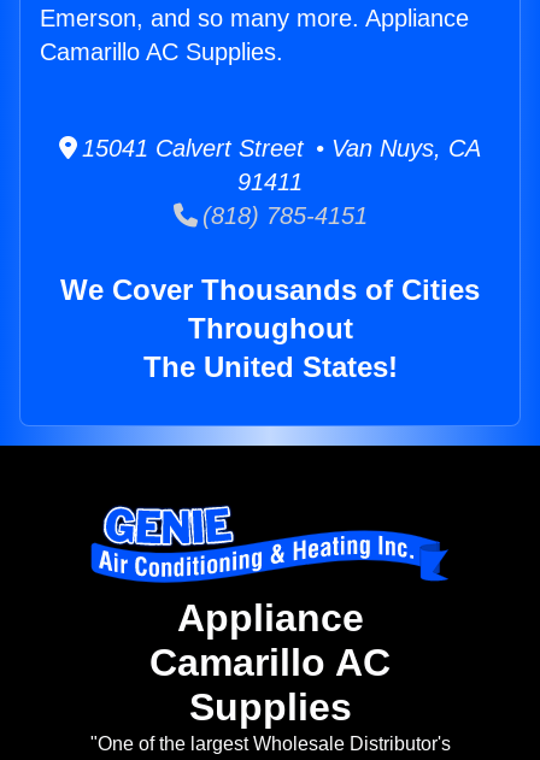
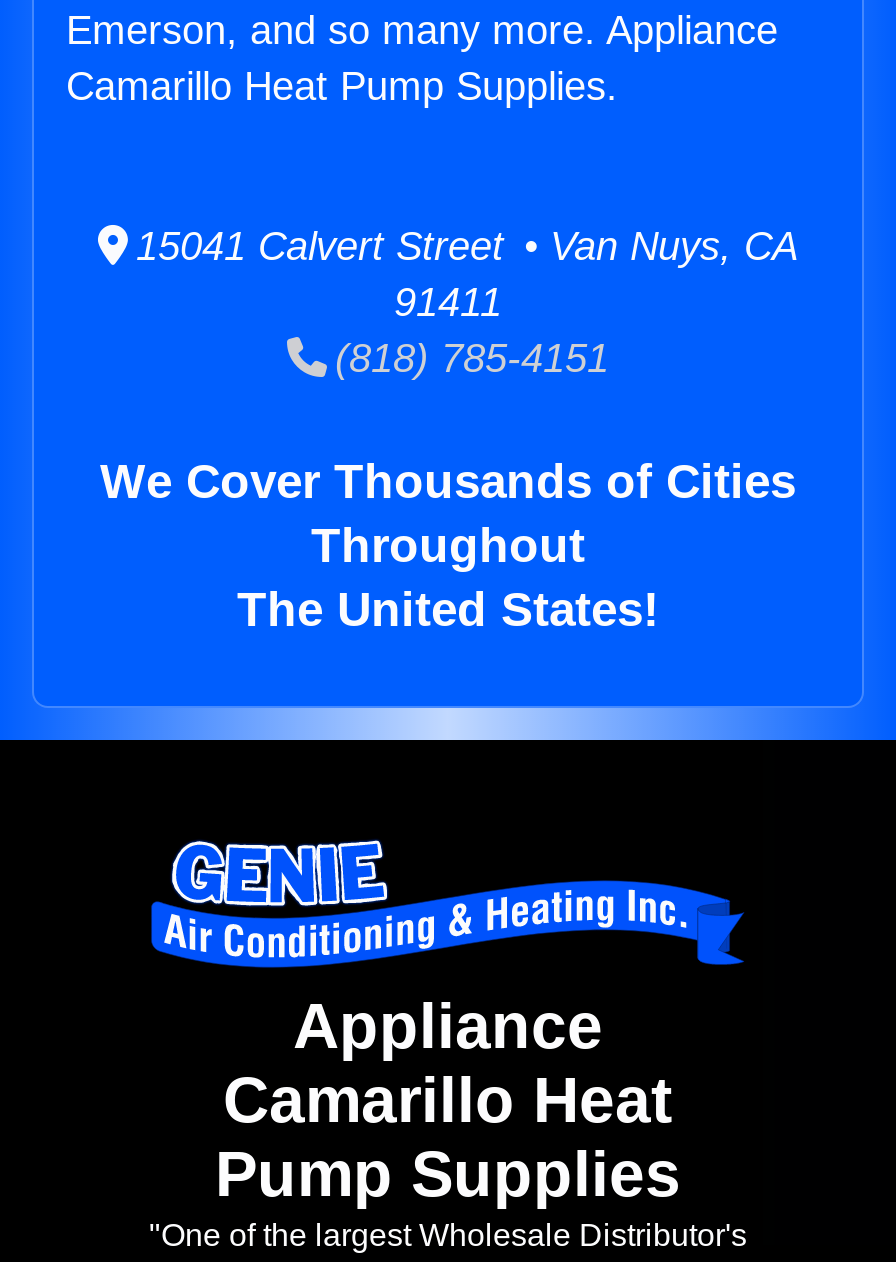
[40,39,283,65] Camarillo AC Supplies. -> [66,64,618,108] Camarillo Heat Pump Supplies.
[149,641,391,729] Camarillo AC | Supplies -> [215,1065,681,1211] Camarillo Heat | Pump Supplies

